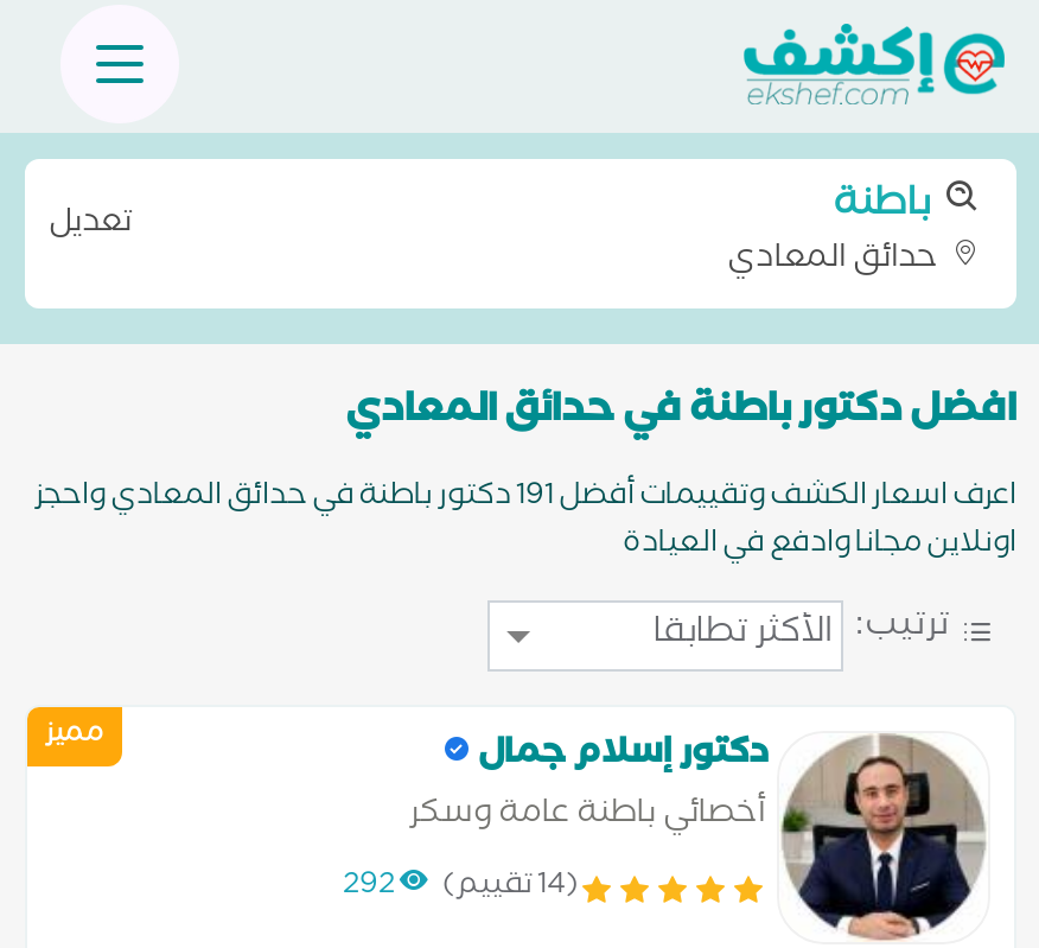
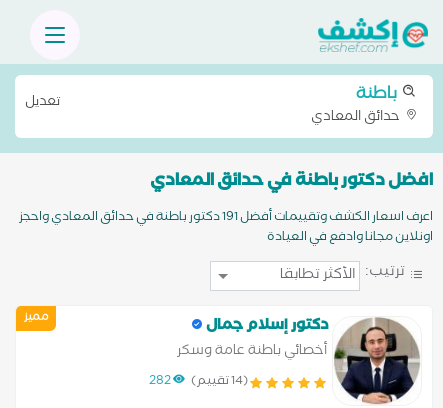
[343,861,395,916] 292 -> [149,371,171,394] 282

